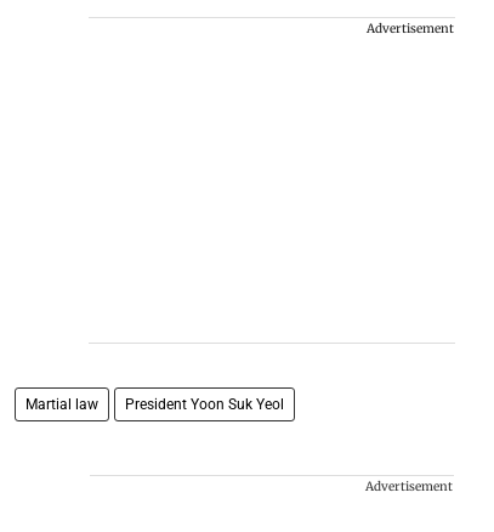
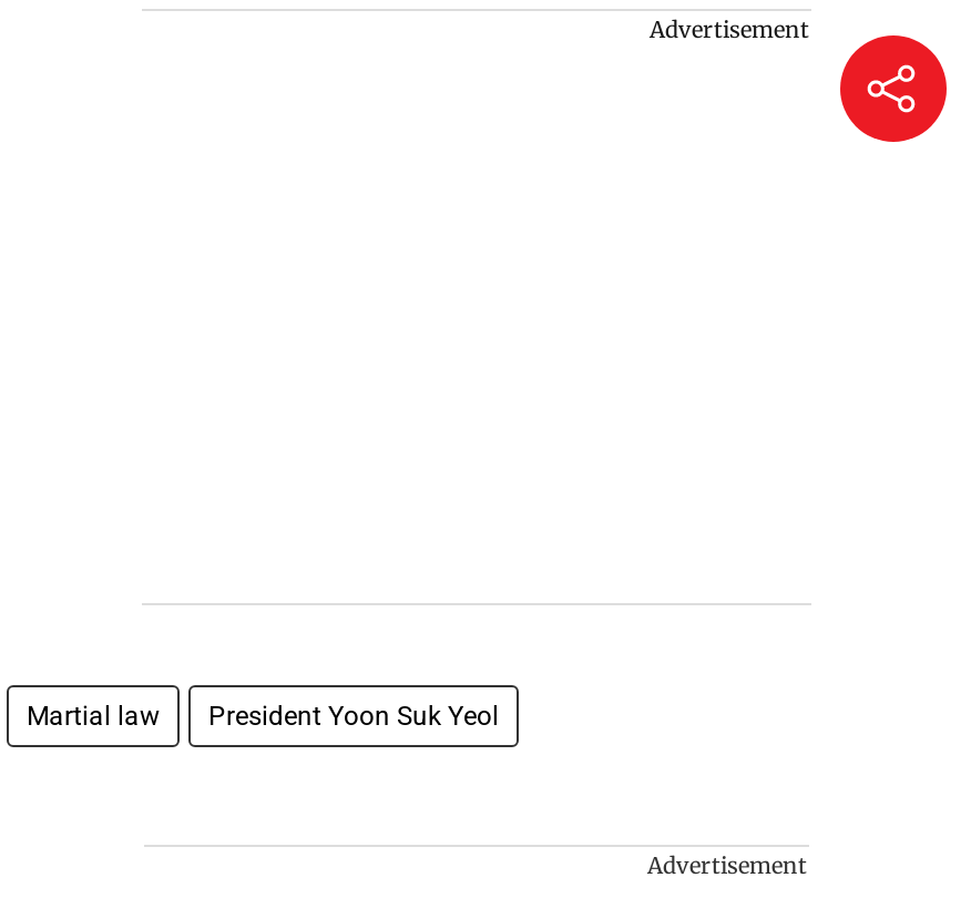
none -> [838,32,949,145] [image]

